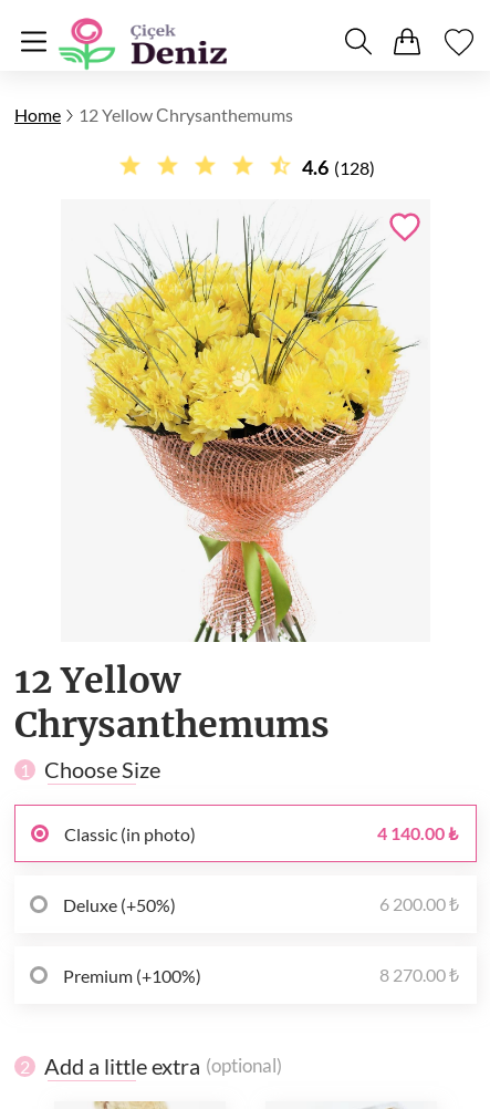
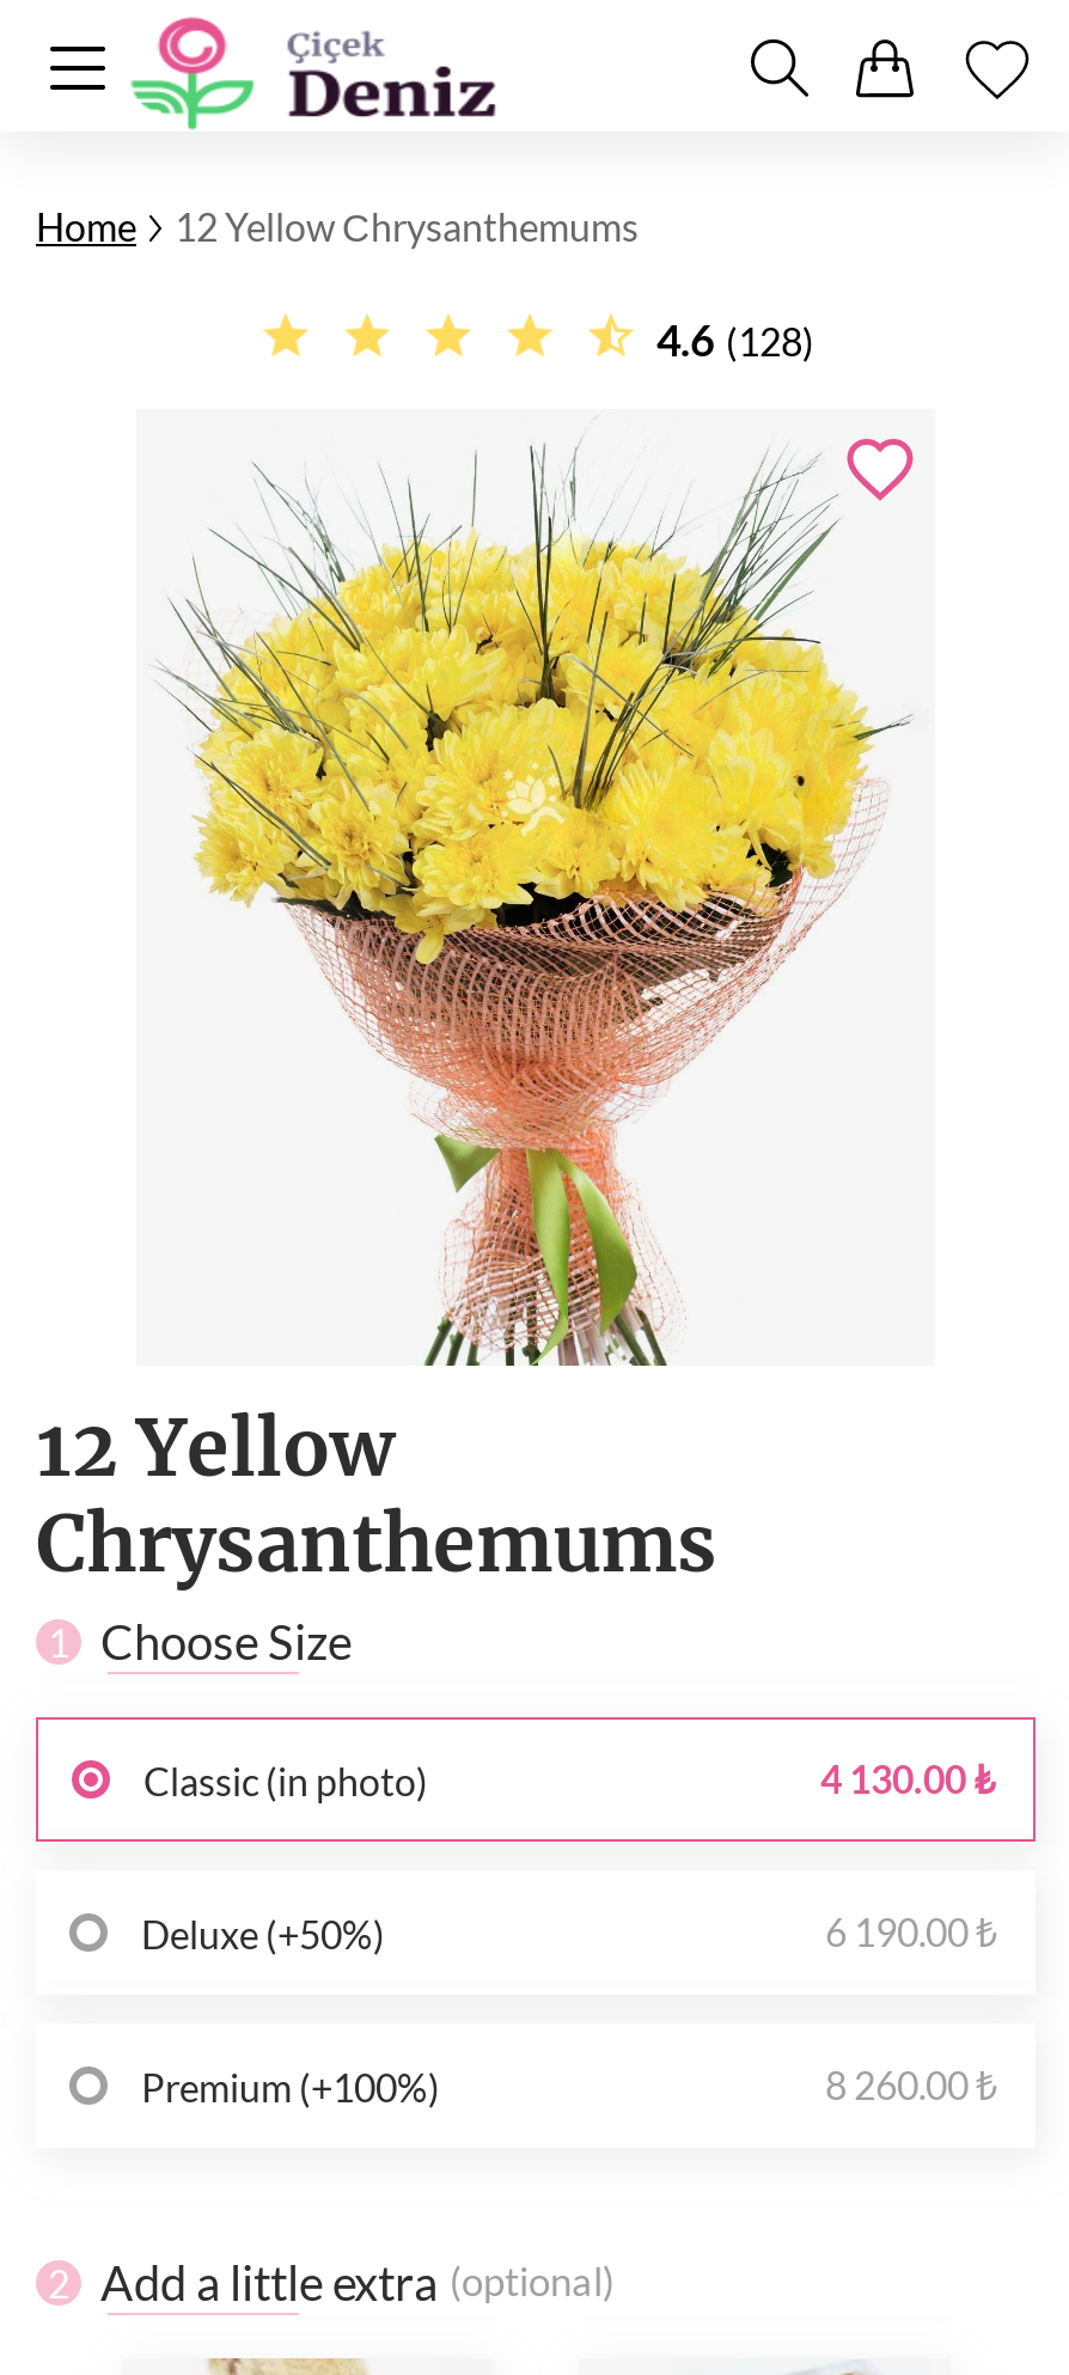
[377,822,458,843] 4 140.00 ₺ -> [820,1754,995,1800] 4 130.00 ₺
[379,893,459,914] 6 200.00 ₺ -> [825,1909,997,1954] 6 190.00 ₺
[379,964,459,985] 8 270.00 ₺ -> [825,2062,997,2107] 8 260.00 ₺

